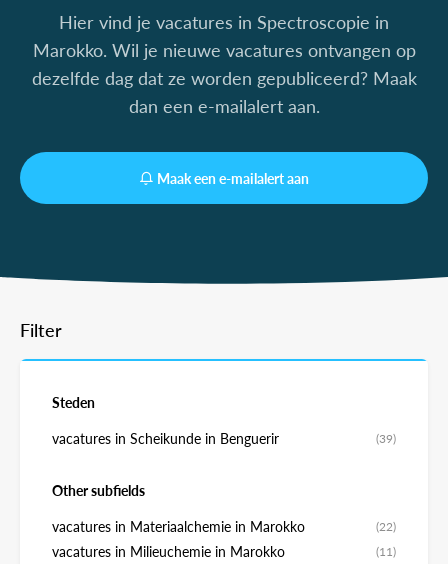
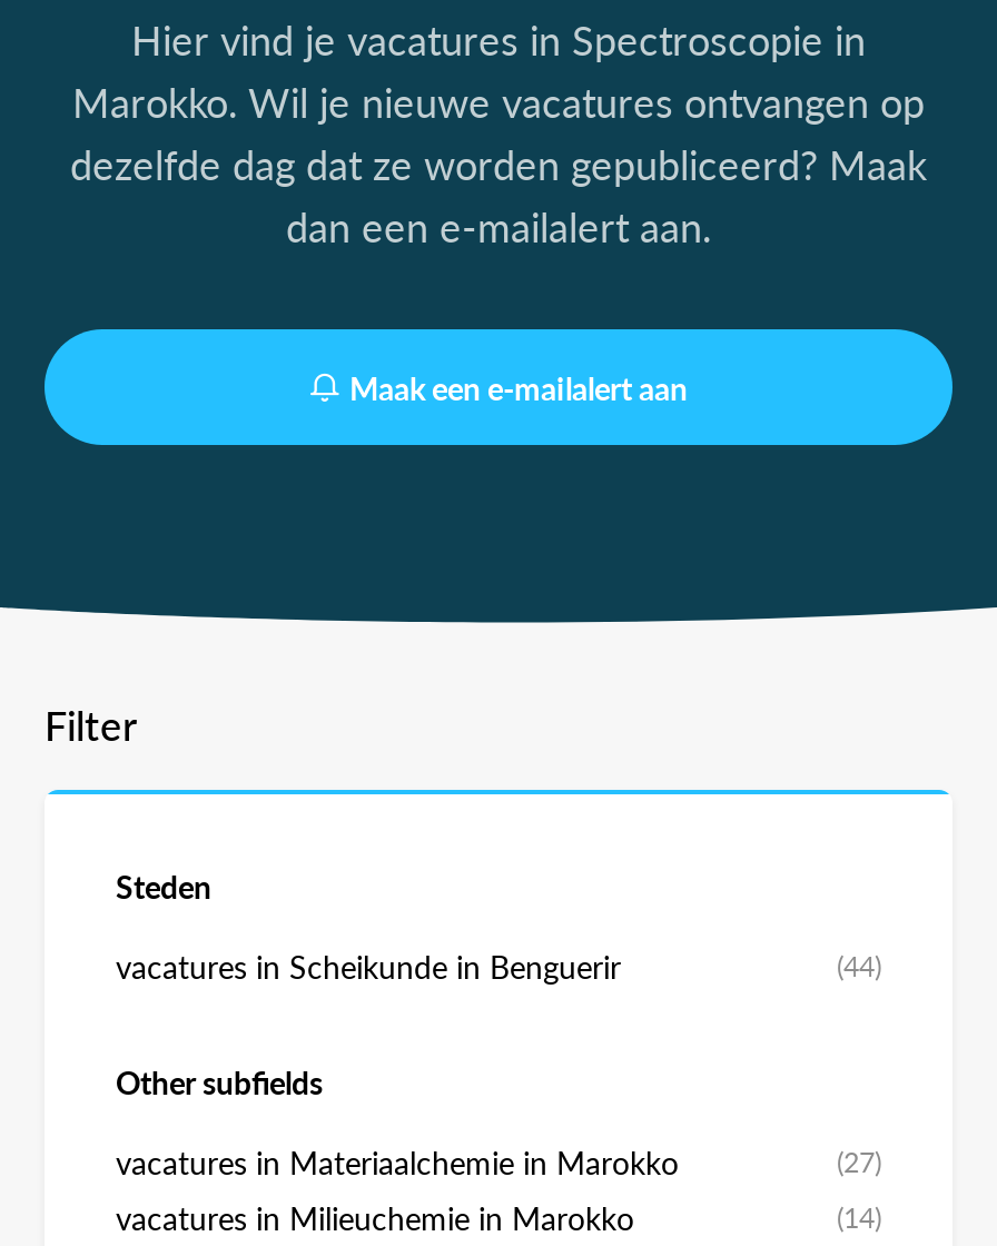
[376,429,396,447] (39) -> [837,946,881,986] (44)
[376,517,396,535] (22) -> [837,1141,881,1181] (27)
[376,542,396,560] (11) -> [837,1197,881,1237] (14)

